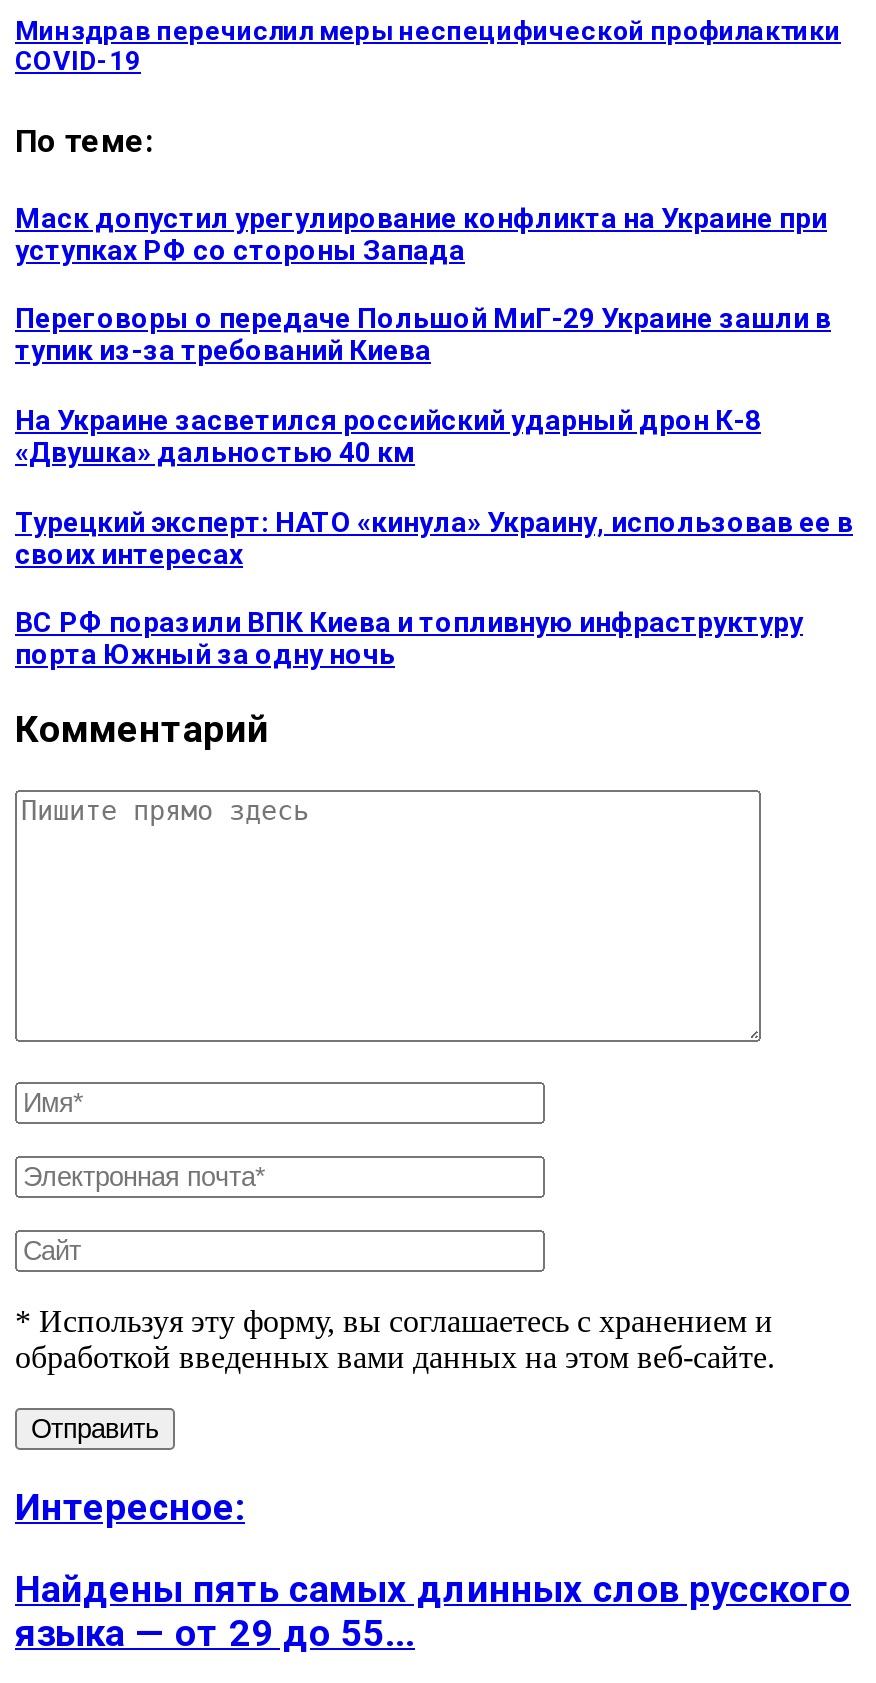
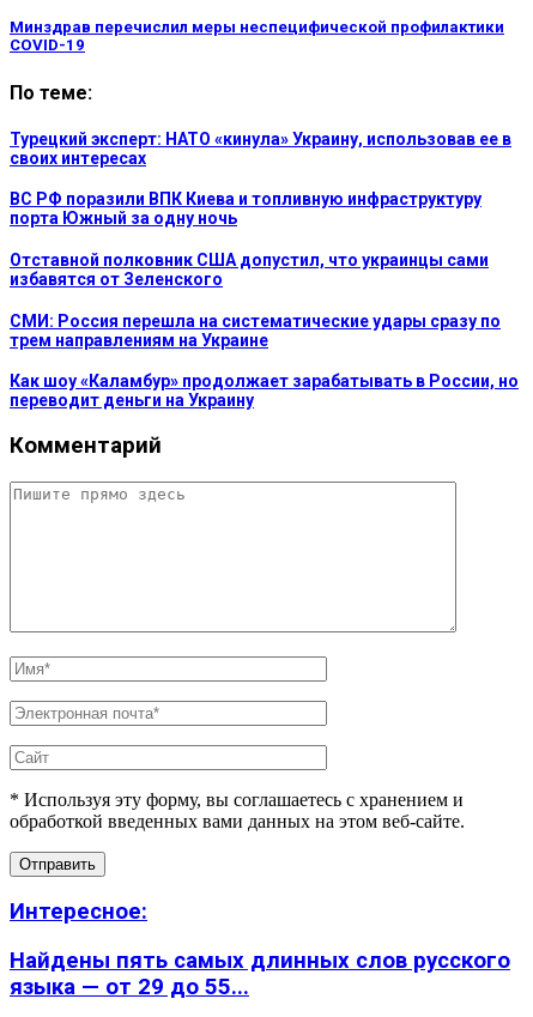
[15,202,831,468] Маск допустил урегулирование конфликта на Украине при | уступках РФ со стороны Запада | Переговоры о передаче Польшой МиГ-29 Украине зашли в | тупик из-за требований Киева | На Украине засветился российский ударный дрон К-8 | «Двушка» дальностью 40 км -> none
moved [15,505,853,670] -> [10,129,511,228]: Турецкий эксперт: НАТО «кинула» Украину, использовав ее в | своих интересах | ВС РФ поразили ВПК Киева и топливную инфраструктуру | порта Южный за одну ночь
none -> [10,250,519,410] Отставной полковник США допустил, что украинцы сами | избавятся от Зеленского | СМИ: Россия перешла на систематические удары сразу по | трем направлениям на Украине | Как шоу «Каламбур» продолжает зарабатывать в России, но | переводит деньги на Украину

